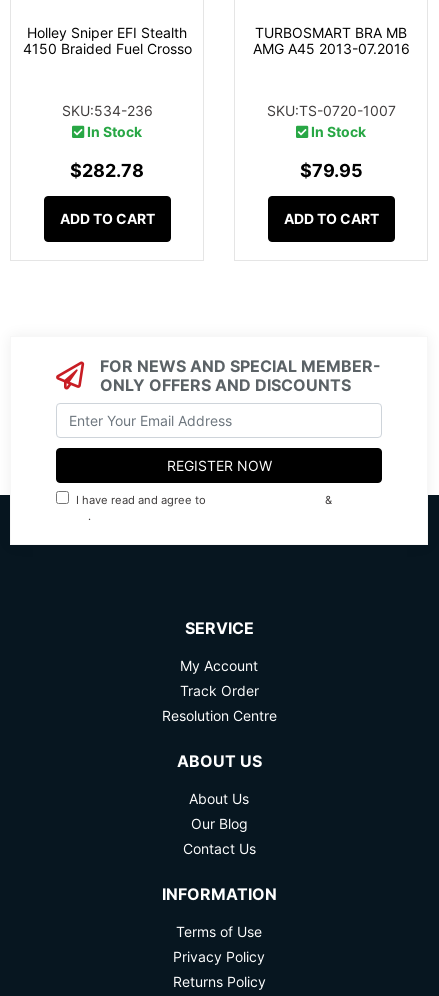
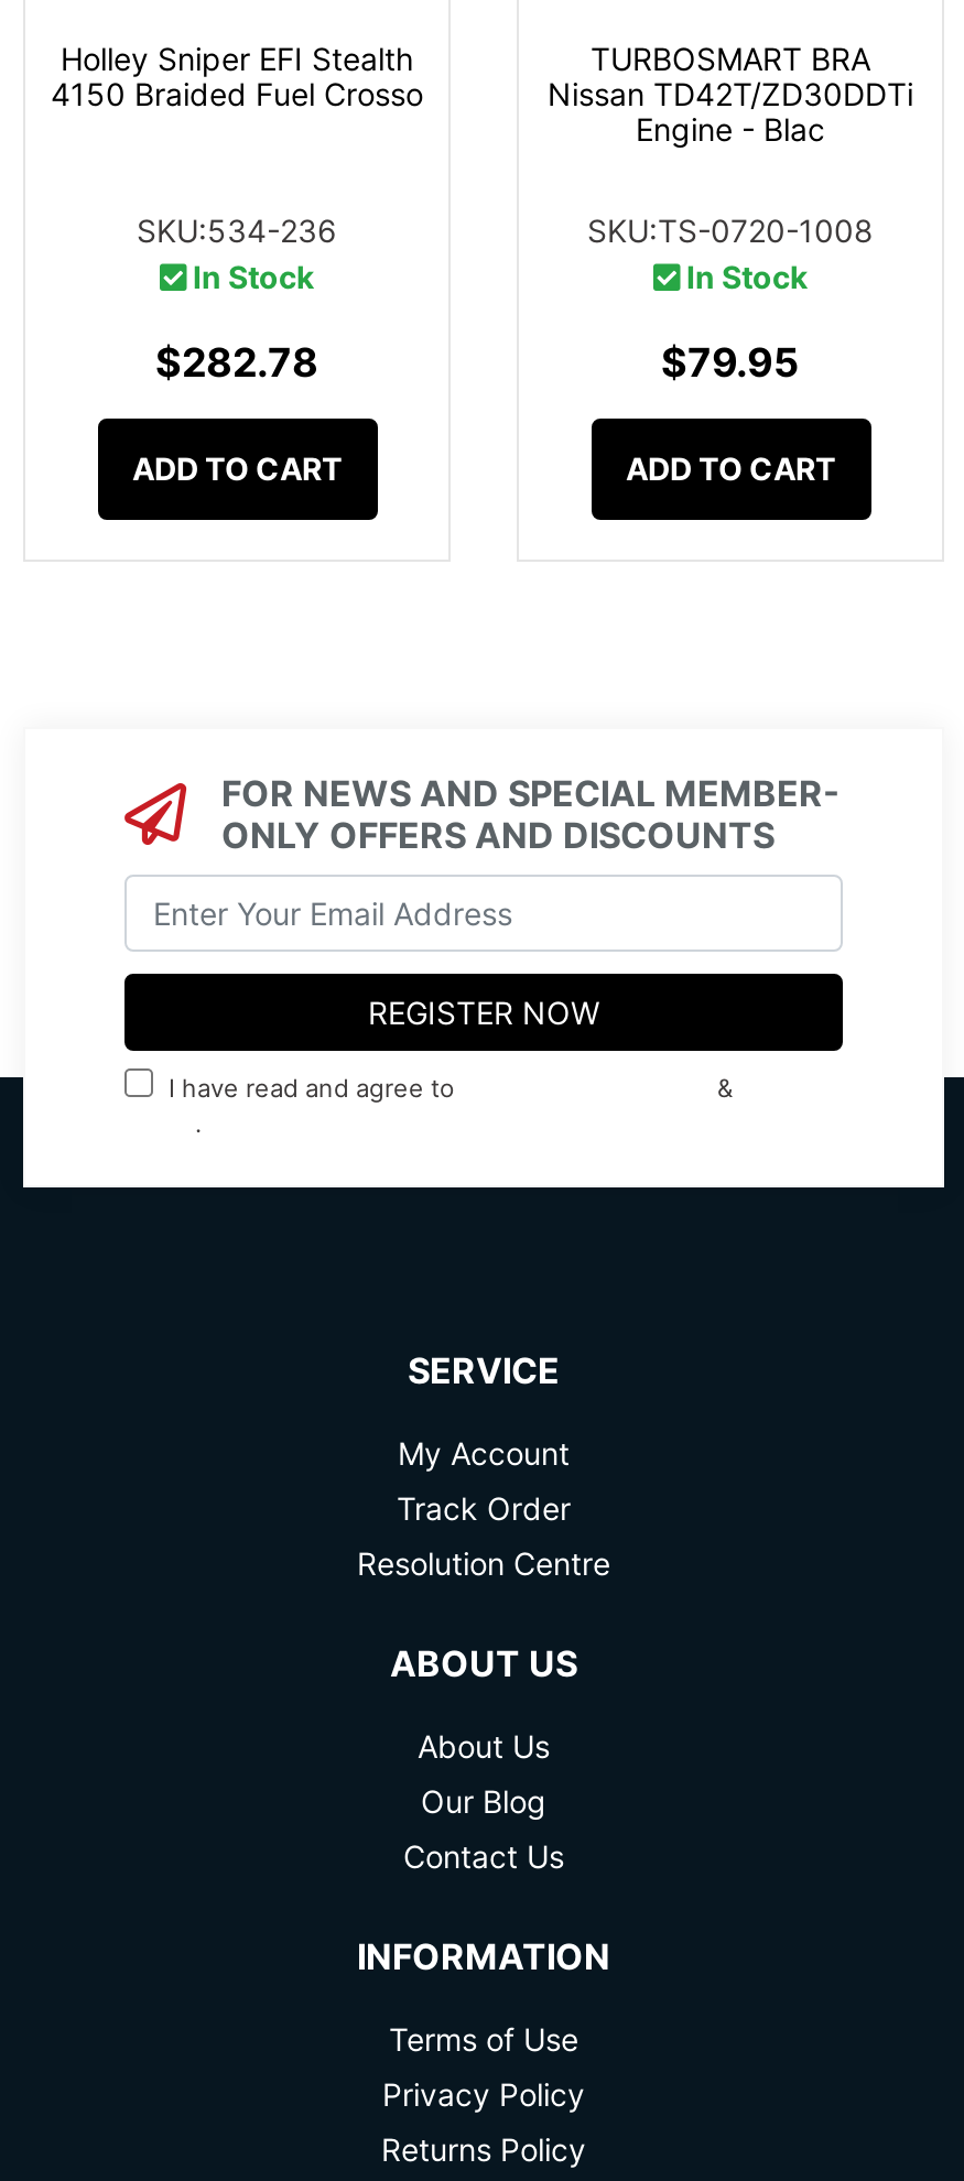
[252,24,409,57] TURBOSMART BRA MB | AMG A45 2013-07.2016 -> [548,39,913,147] TURBOSMART BRA | Nissan TD42T/ZD30DDTi | Engine - Blac
[266,102,395,119] SKU:TS-0720-1007 -> [587,211,874,248] SKU:TS-0720-1008

